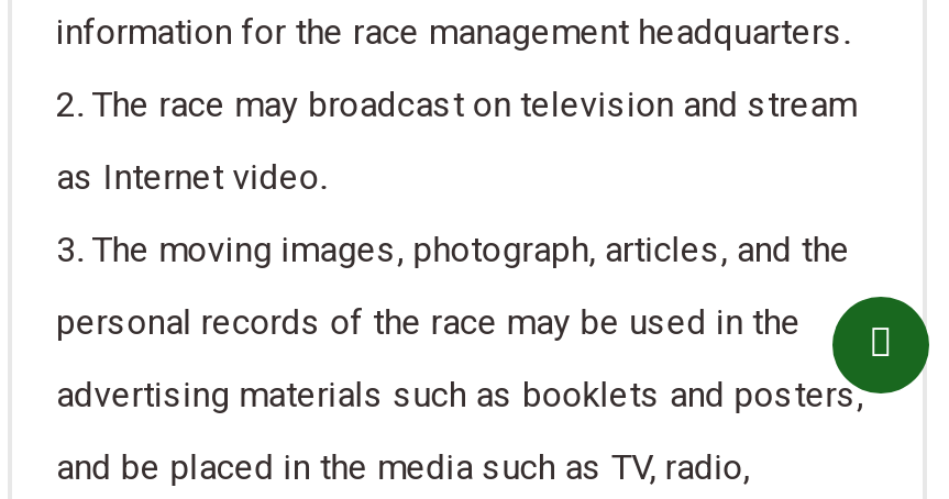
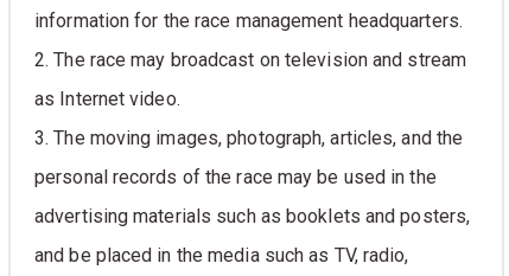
[830,295,931,396] [image] -> none

